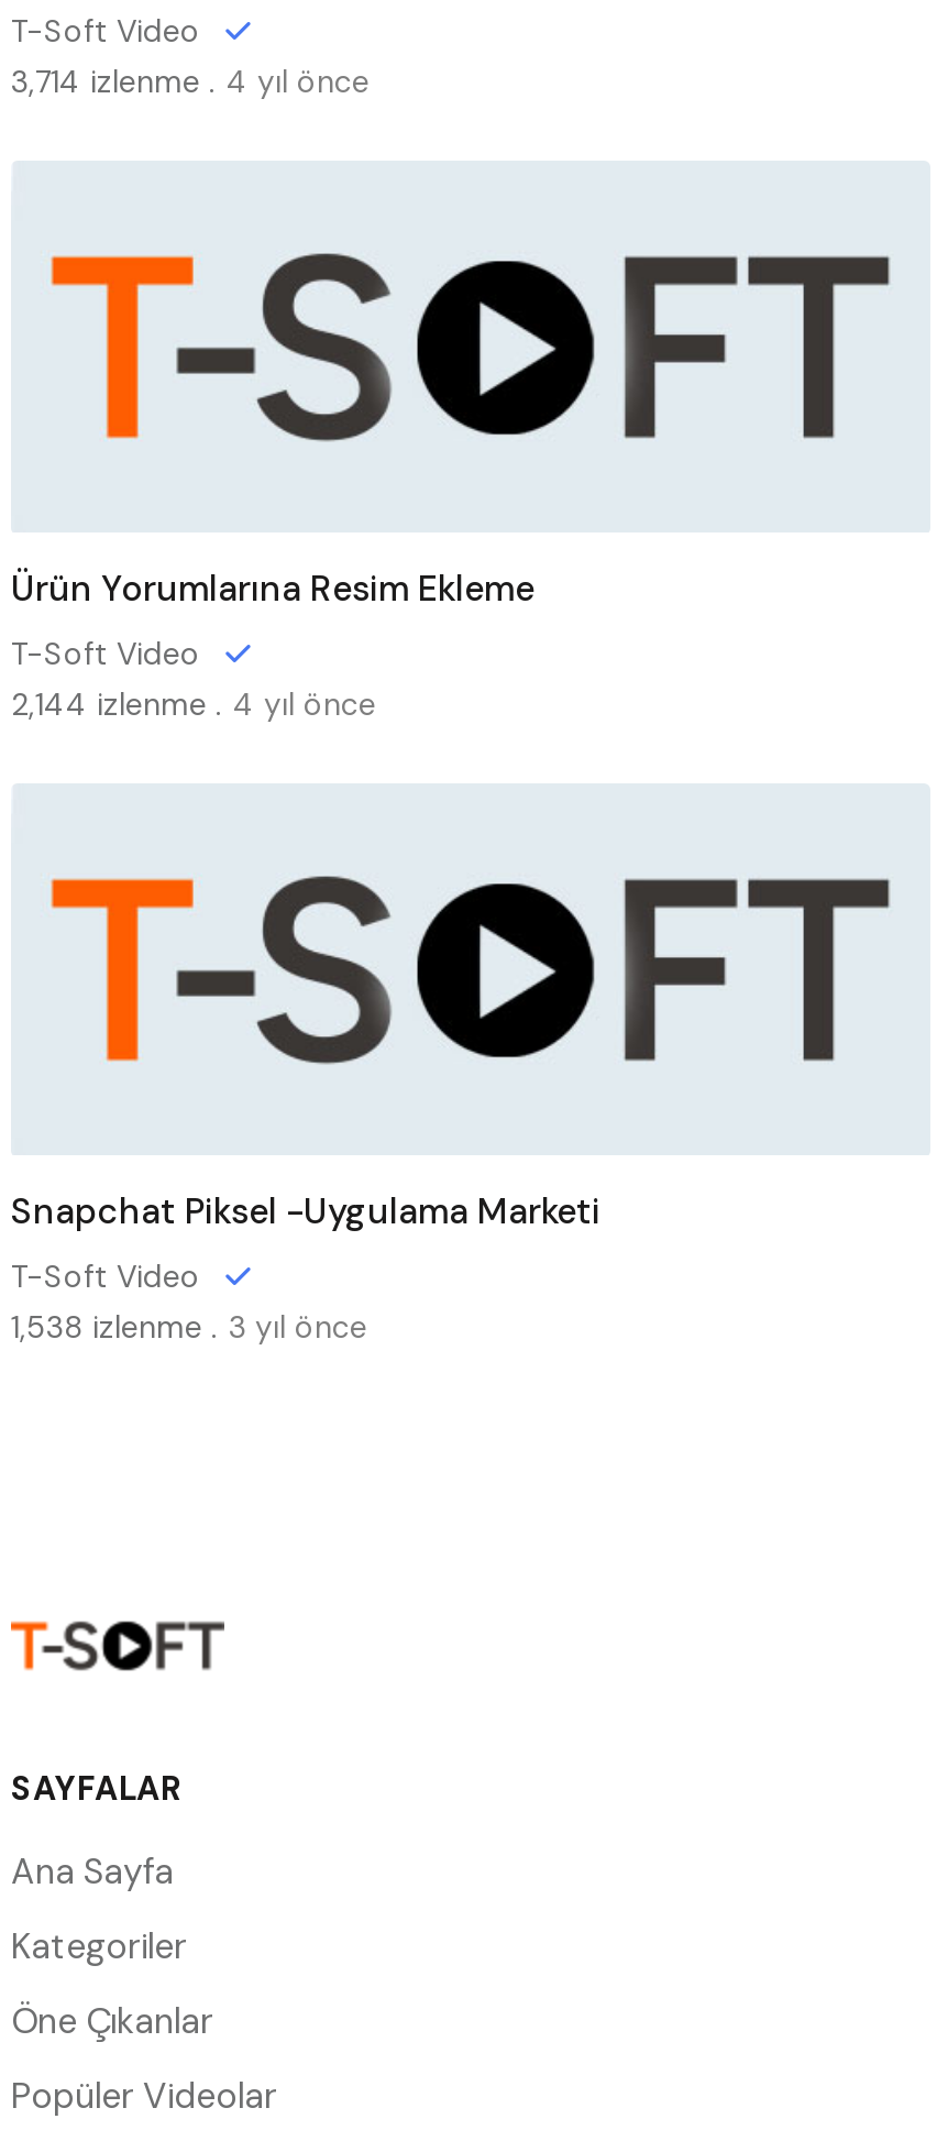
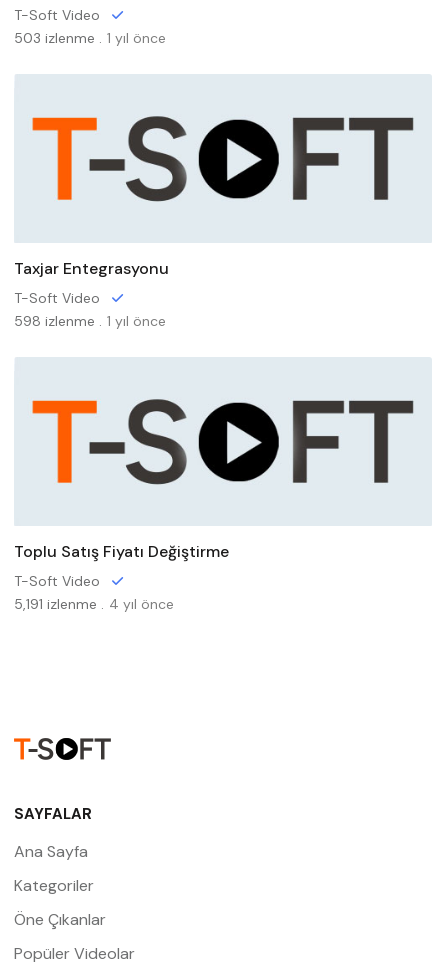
[11,62,370,101] 3,714 izlenme . 4 yıl önce -> [14,29,166,47] 503 izlenme . 1 yıl önce
[11,566,534,612] Ürün Yorumlarına Resim Ekleme -> [14,258,169,279] Taxjar Entegrasyonu
[11,684,376,724] 2,144 izlenme . 4 yıl önce -> [14,312,166,330] 598 izlenme . 1 yıl önce
[11,1188,600,1234] Snapchat Piksel -Uygulama Marketi -> [14,541,229,562] Toplu Satış Fiyatı Değiştirme
[11,1307,367,1347] 1,538 izlenme . 3 yıl önce -> [14,595,174,613] 5,191 izlenme . 4 yıl önce

